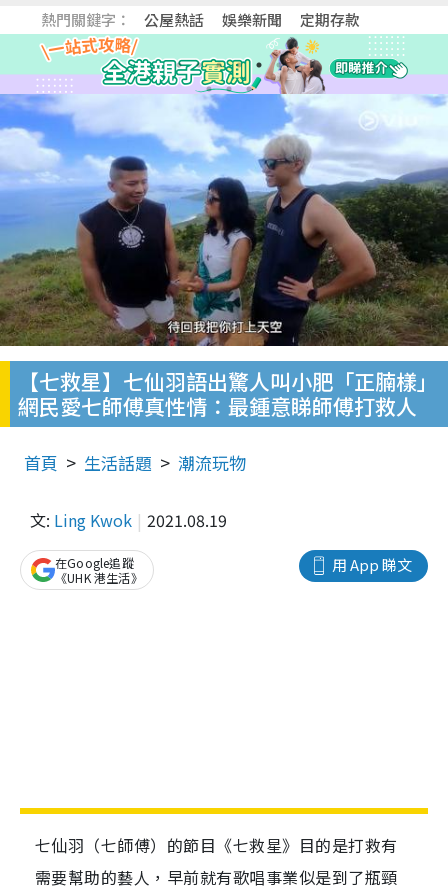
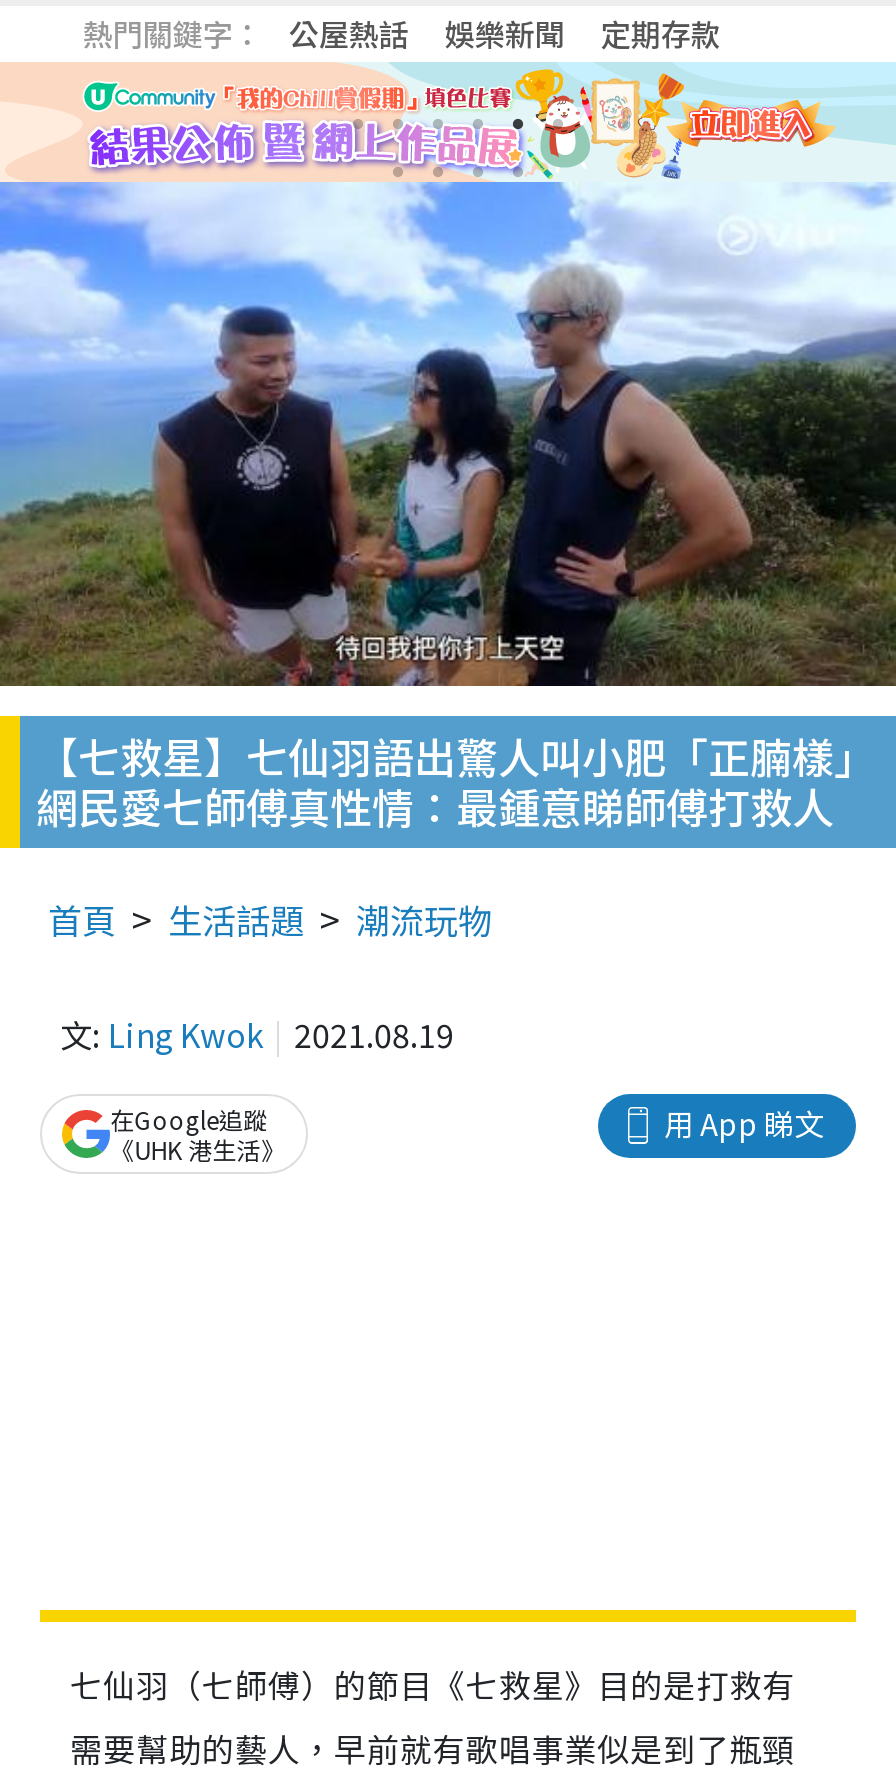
[3,34,445,95] [image] -> [6,62,890,182] [image]

